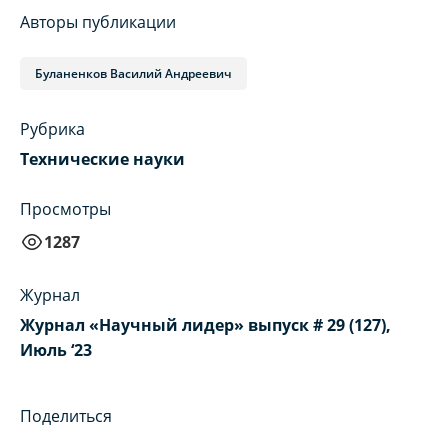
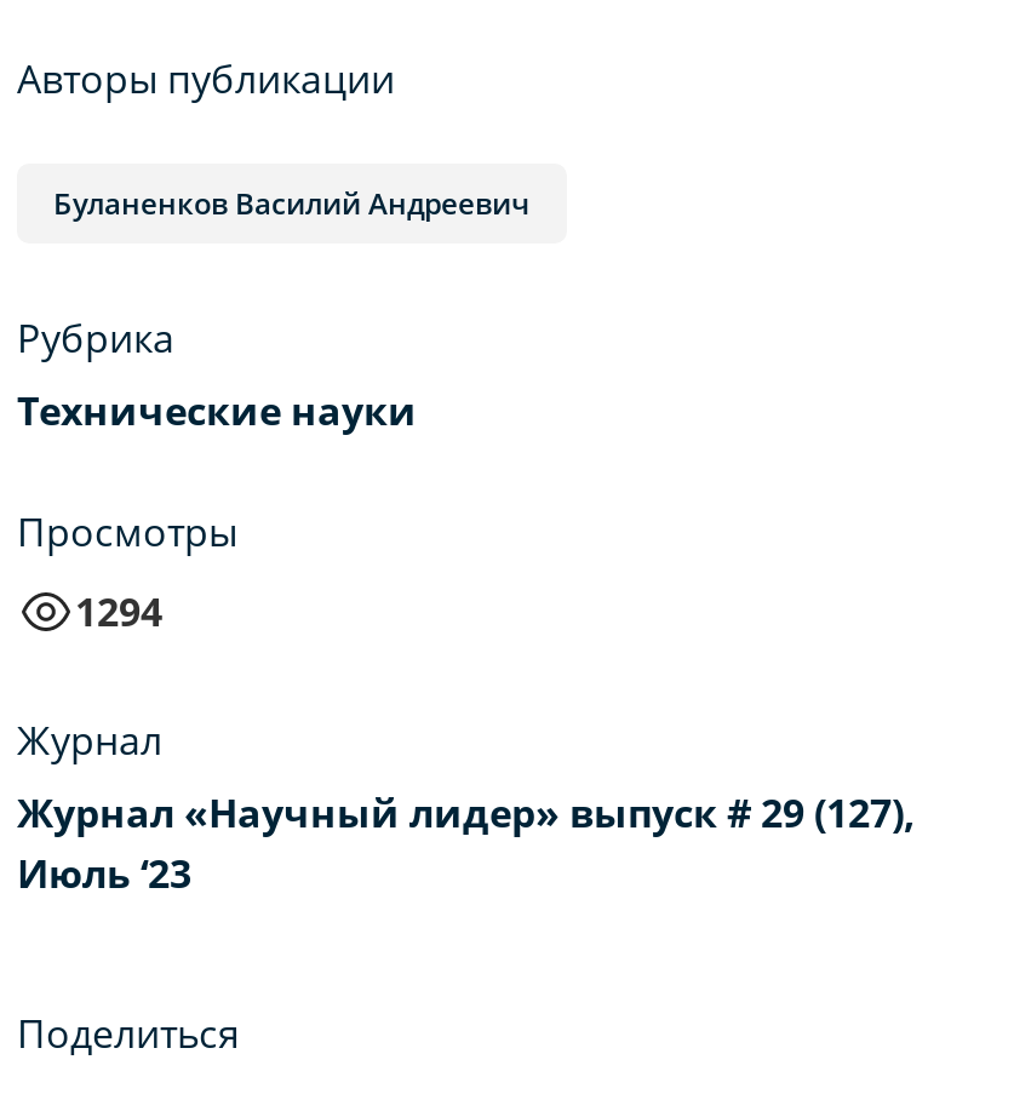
[44,231,80,253] 1287 -> [75,585,162,638] 1294

